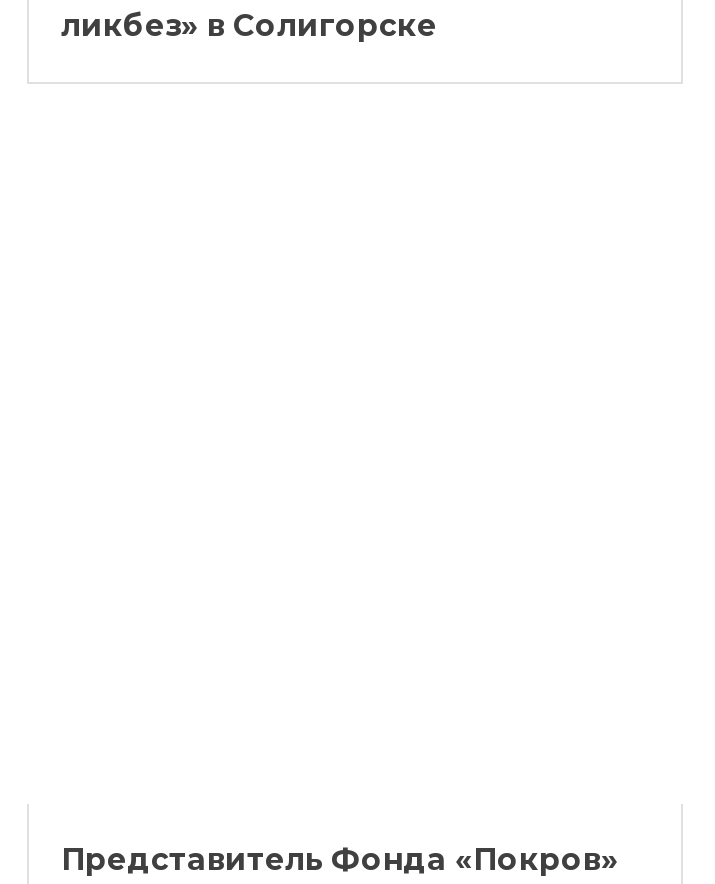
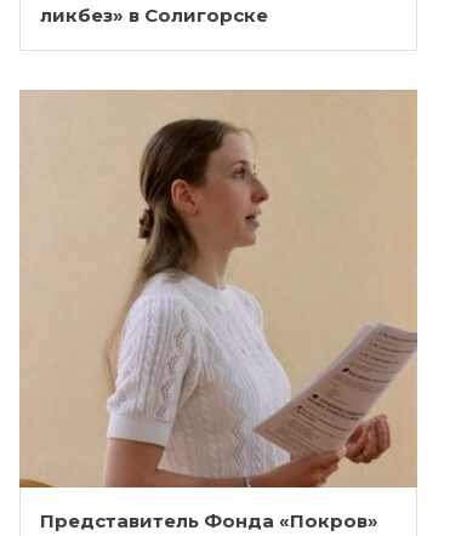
none -> [18,89,418,489] [image]

